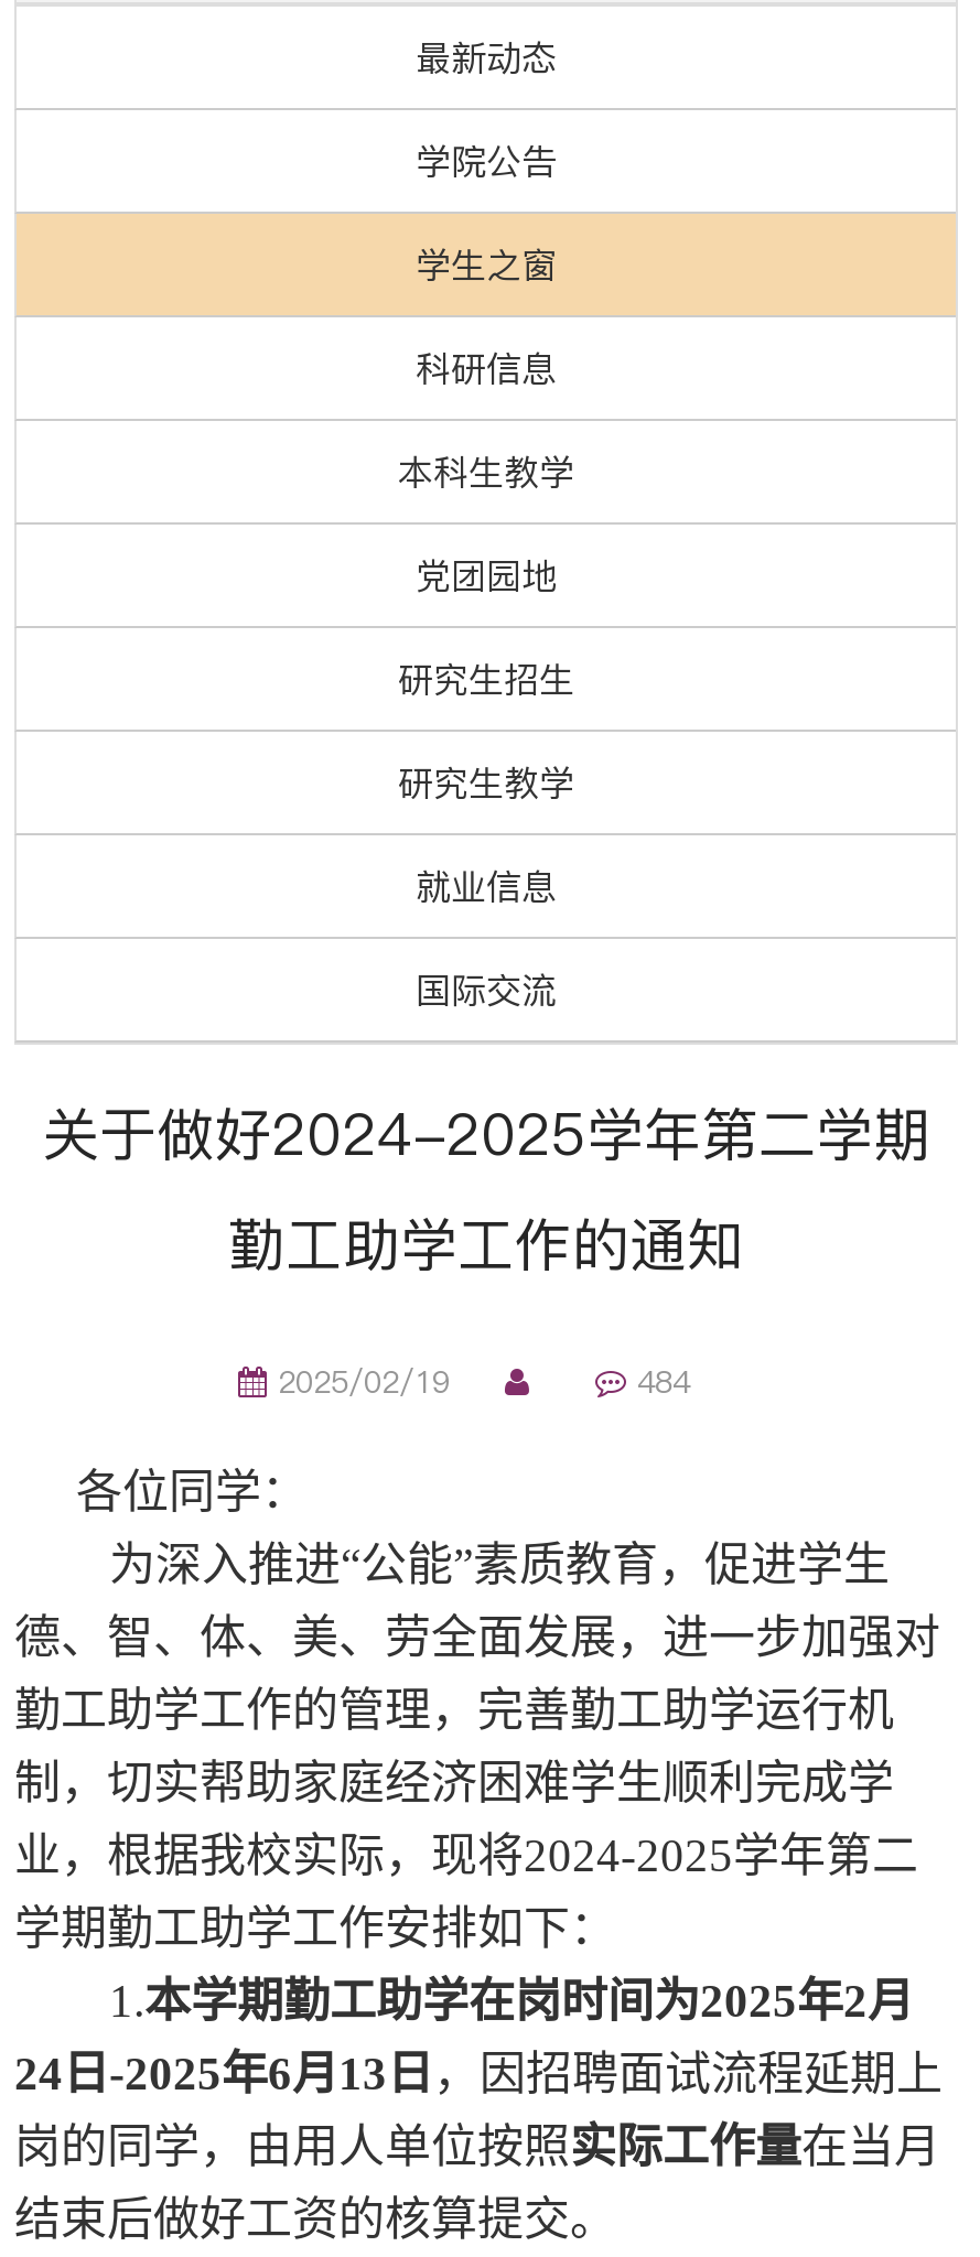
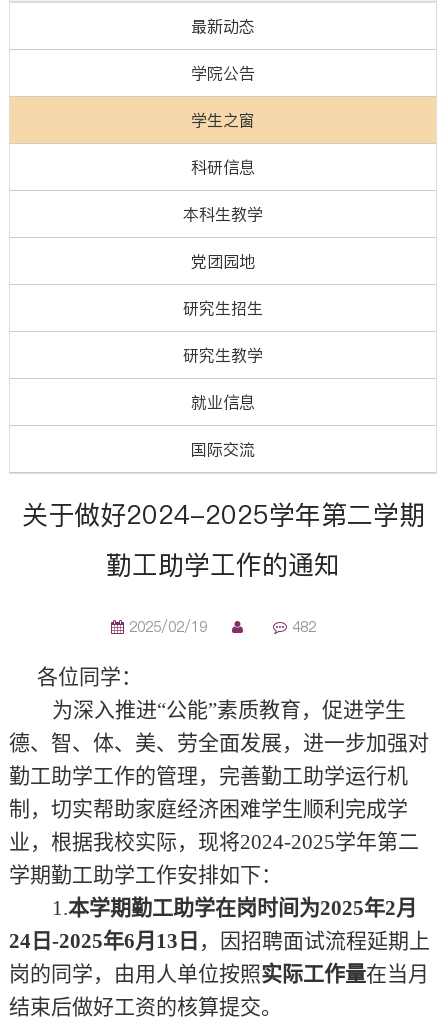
[637,1360,690,1404] 484 -> [291,617,315,637] 482

